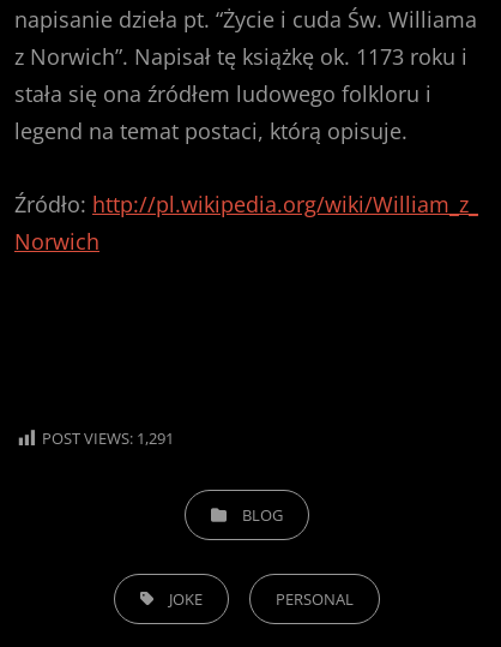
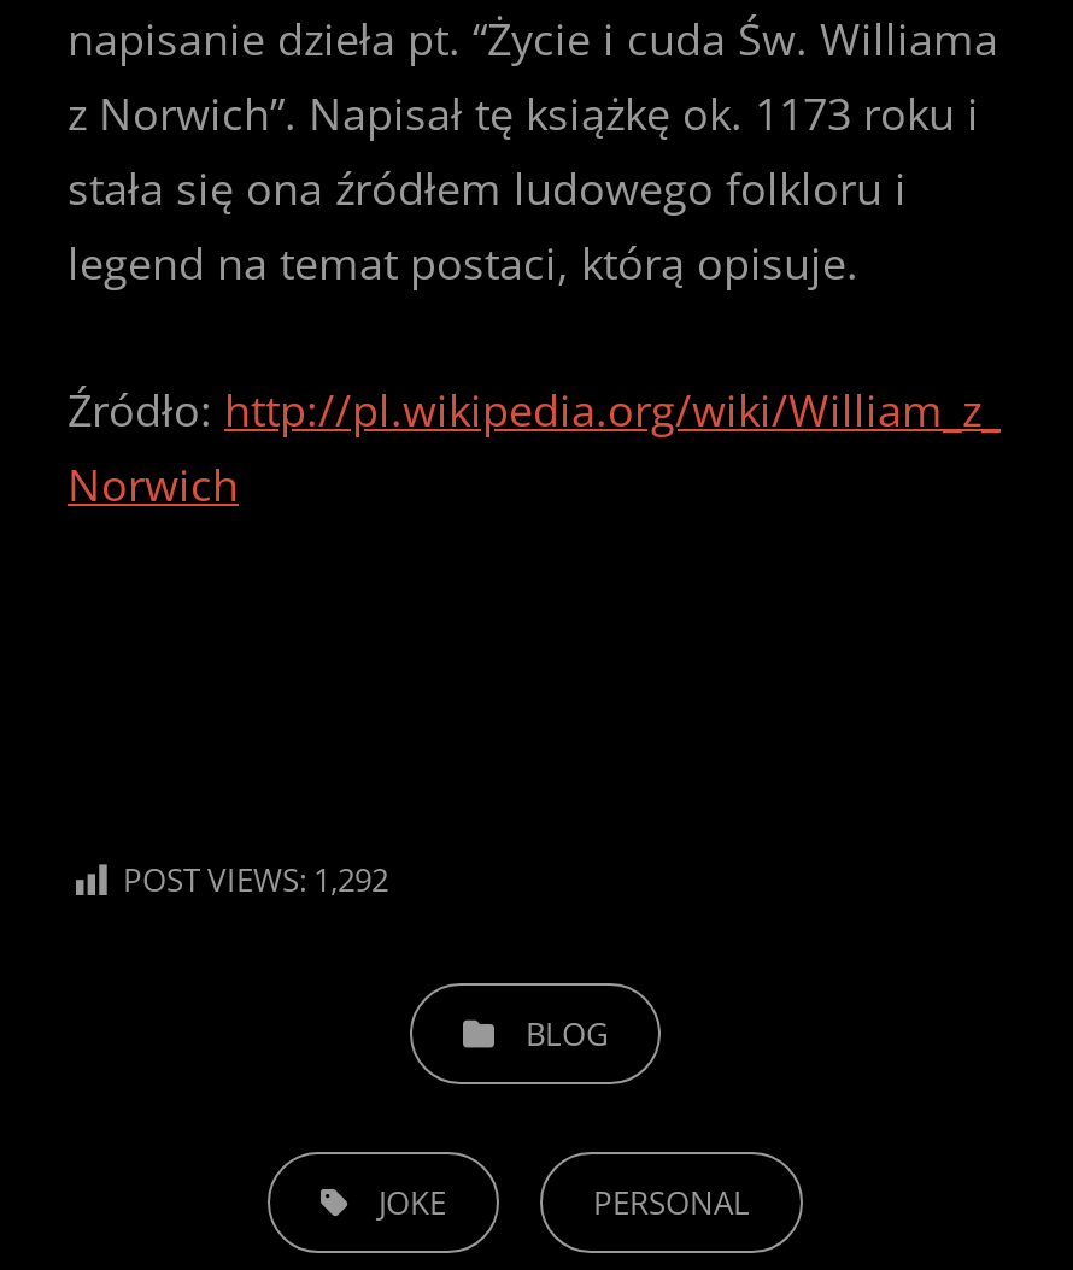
[42,427,174,449] POST VIEWS: 1,291 -> [123,858,388,901] POST VIEWS: 1,292

